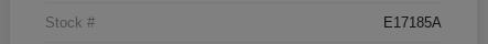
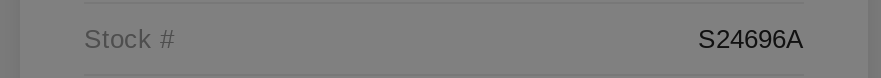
[383,15,442,31] E17185A -> [698,24,804,54] S24696A

